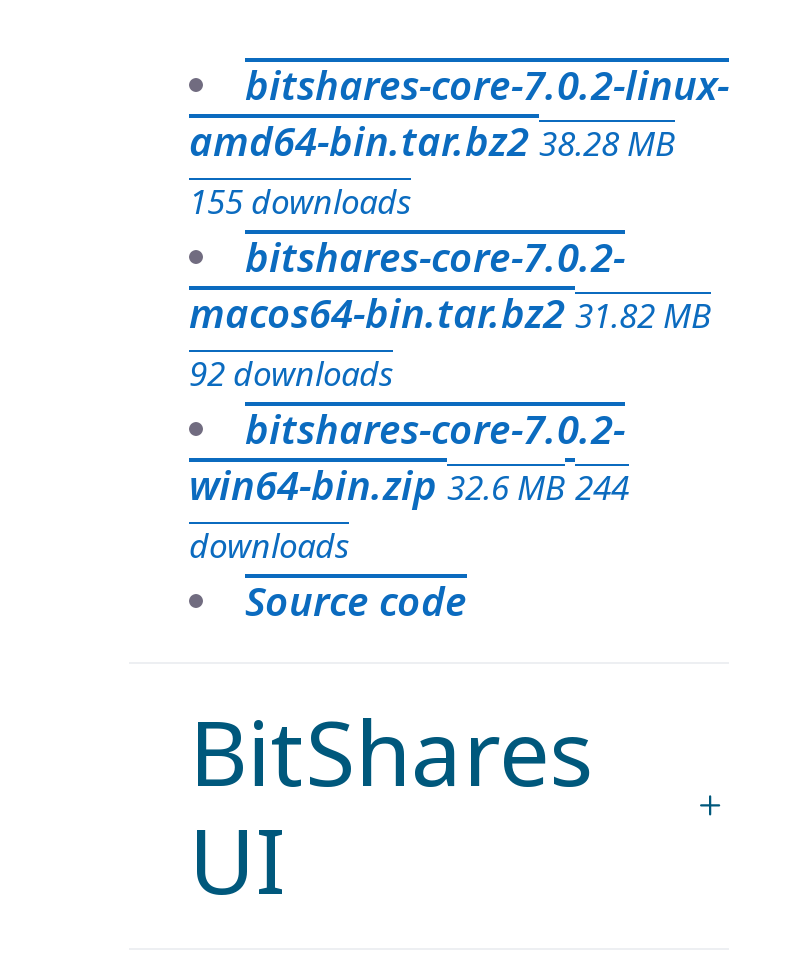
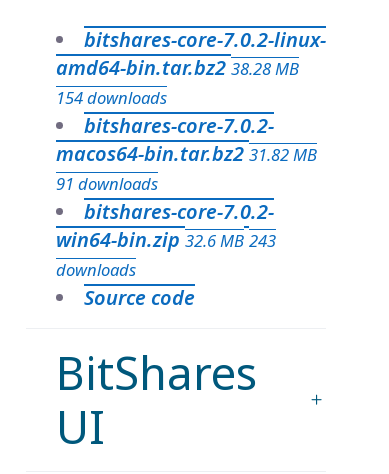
[189,178,411,224] 155 downloads -> [56,86,167,109] 154 downloads
[189,350,393,396] 92 downloads -> [56,172,158,195] 91 downloads
[189,458,629,512] win64-bin.zip 32.6 MB 244 -> [56,226,276,253] win64-bin.zip 32.6 MB 243

